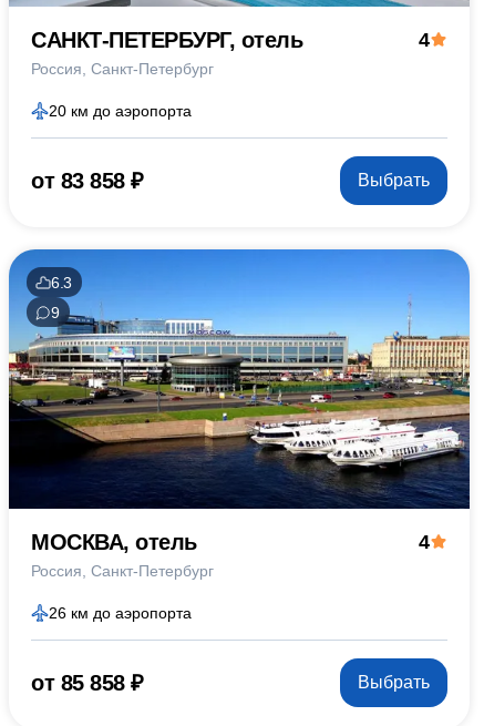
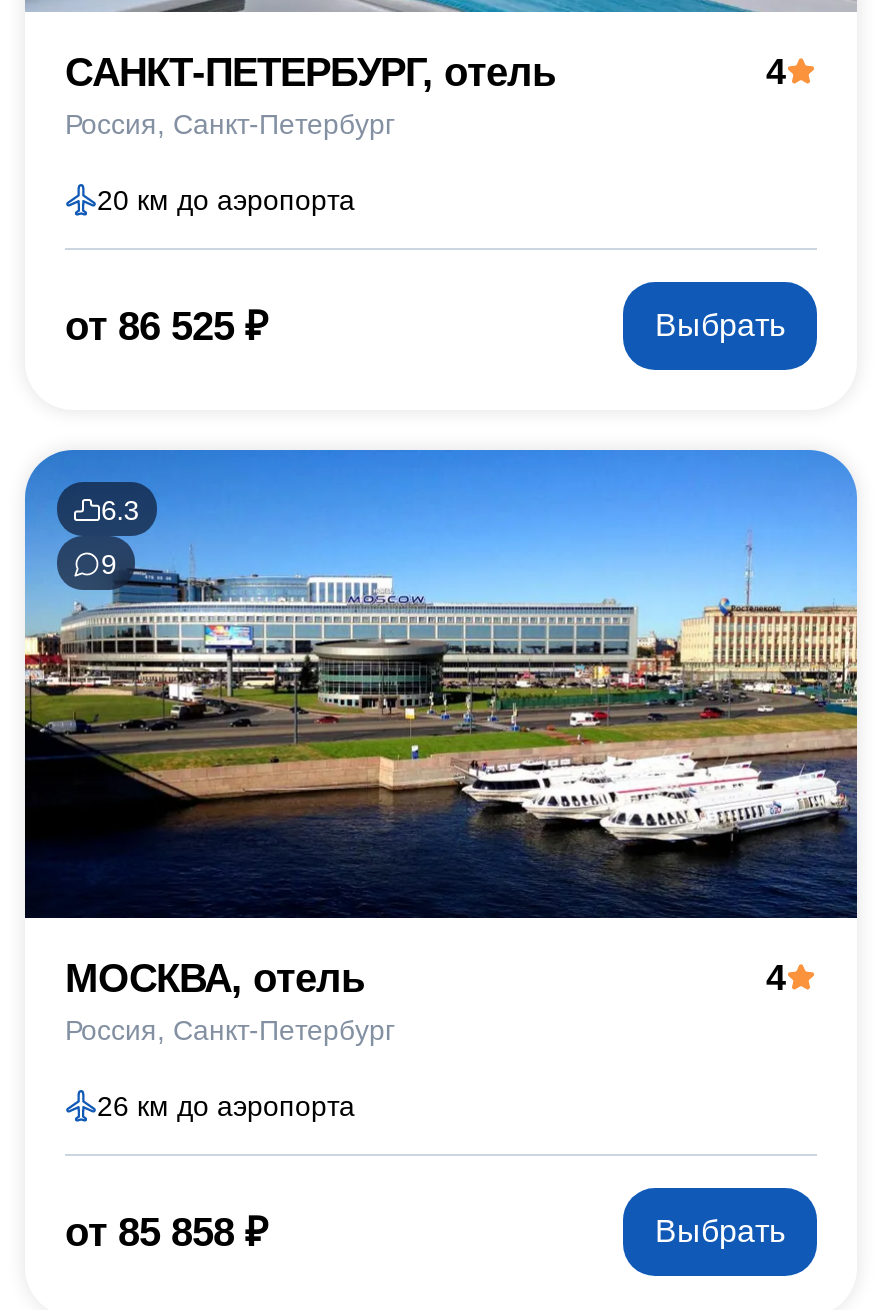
[31,168,143,193] от 83 858 ₽ -> [65,304,268,348] от 86 525 ₽

